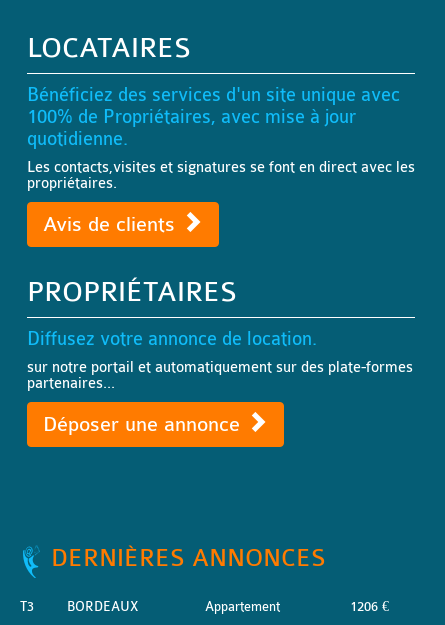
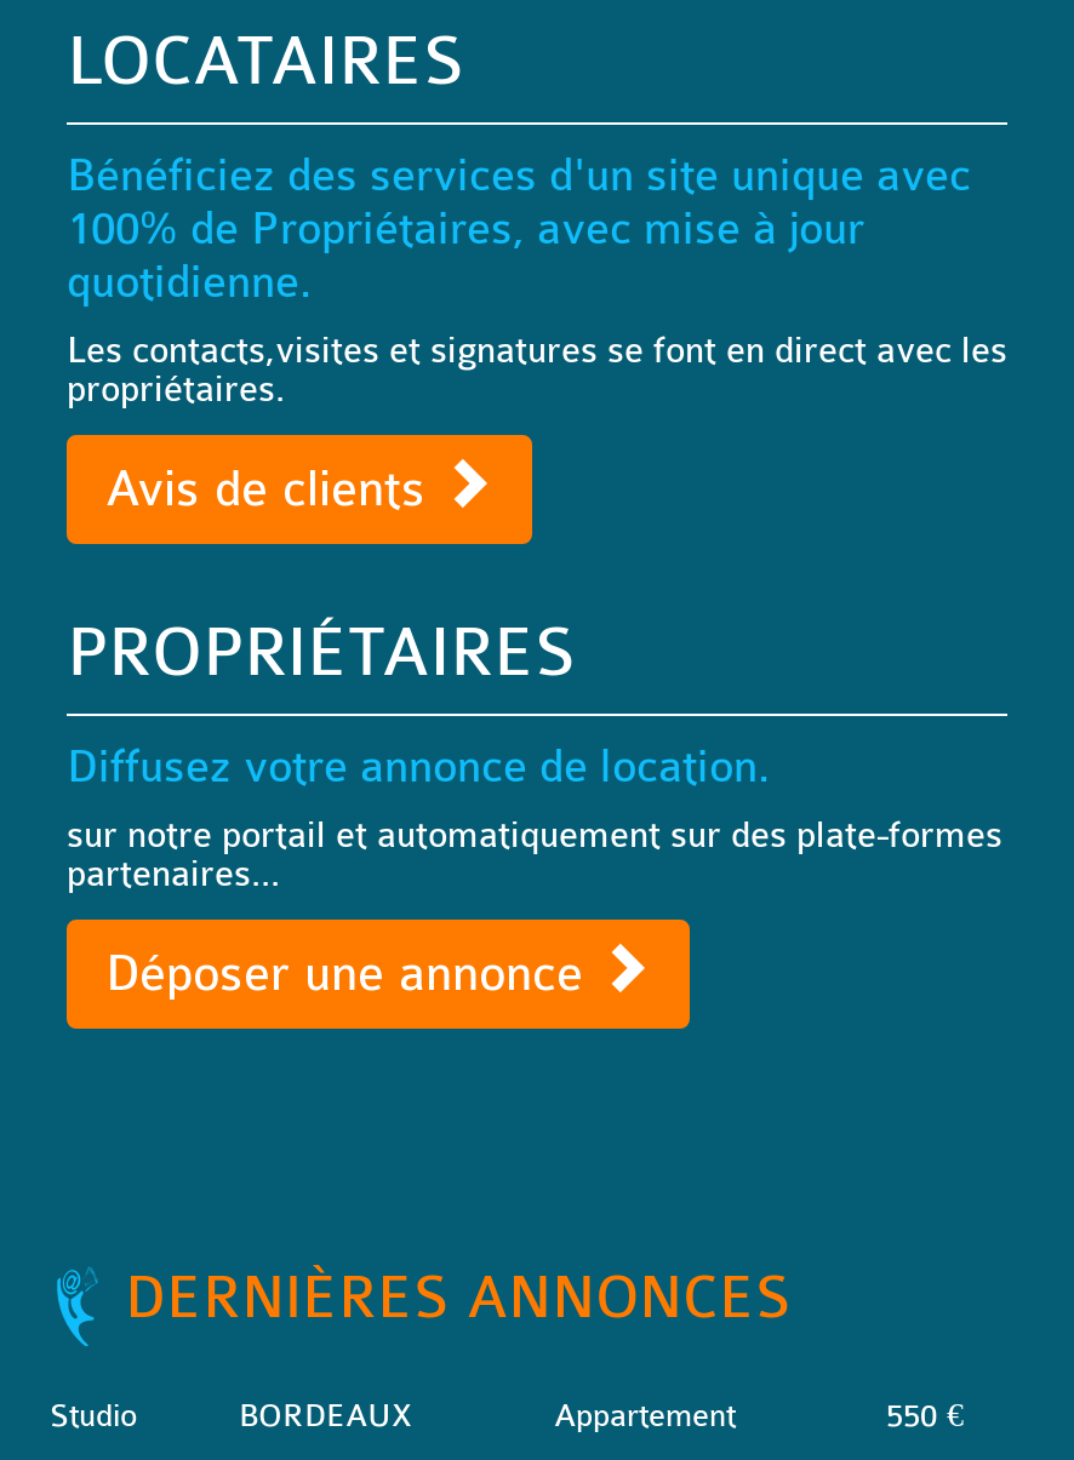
[20,599,34,614] T3 -> [50,1397,137,1433] Studio
[350,599,389,614] 1206 € -> [886,1397,964,1433] 550 €

